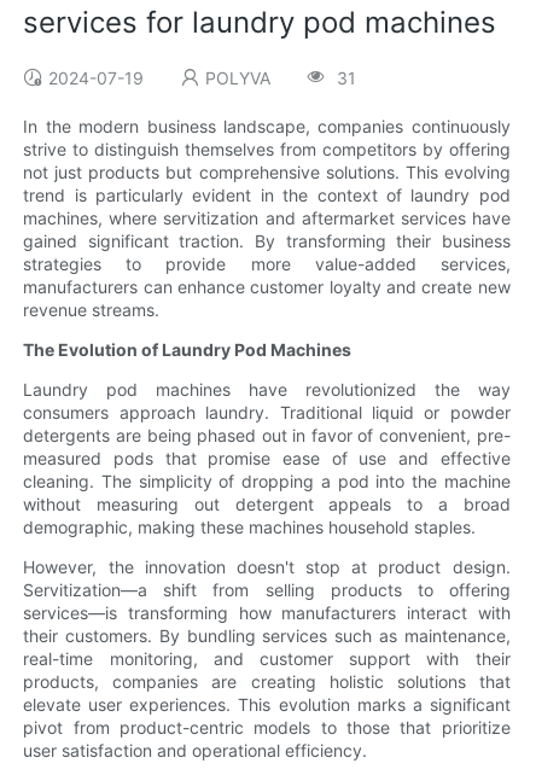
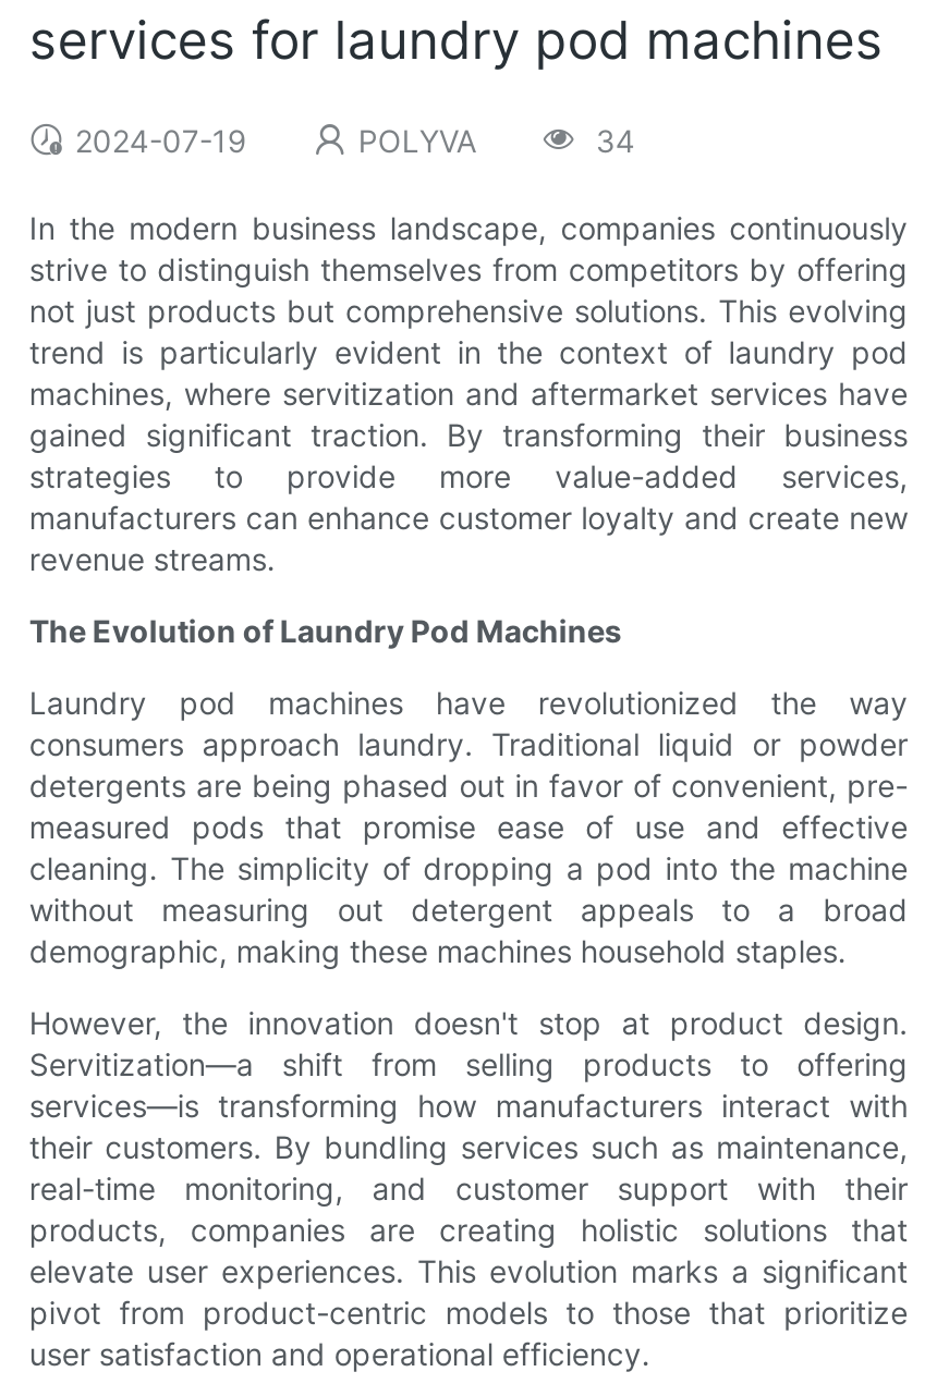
[337,68,357,89] 31 -> [596,123,635,160] 34

